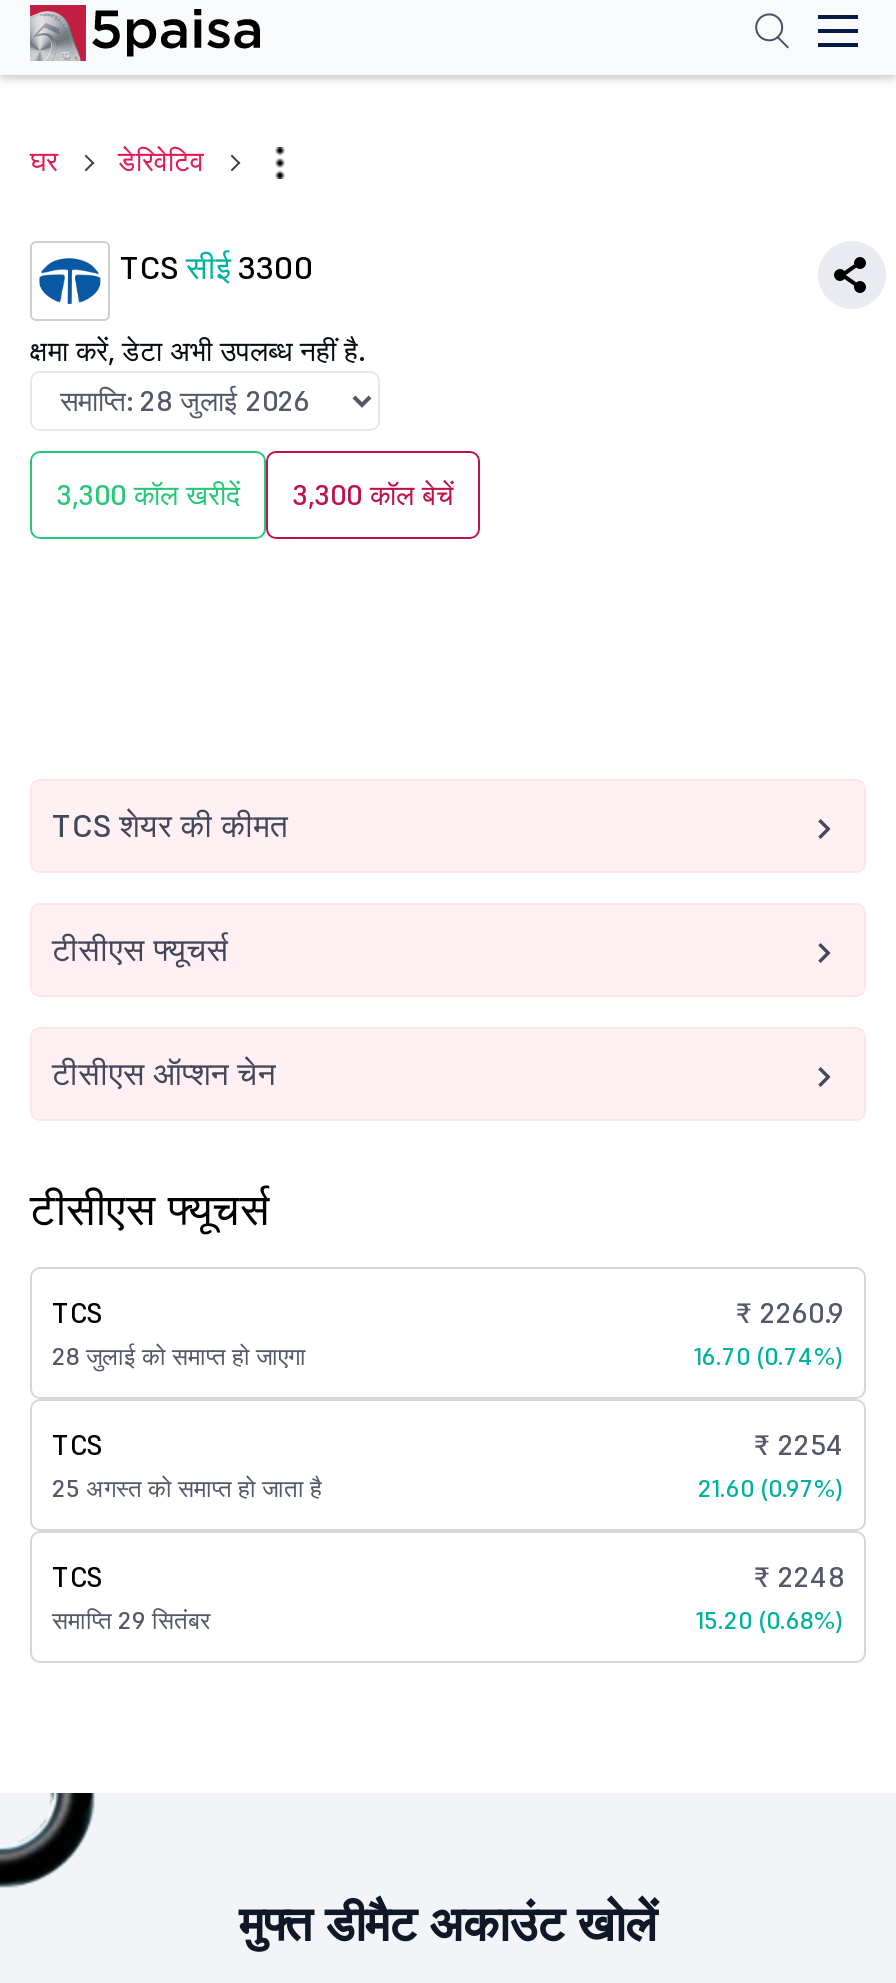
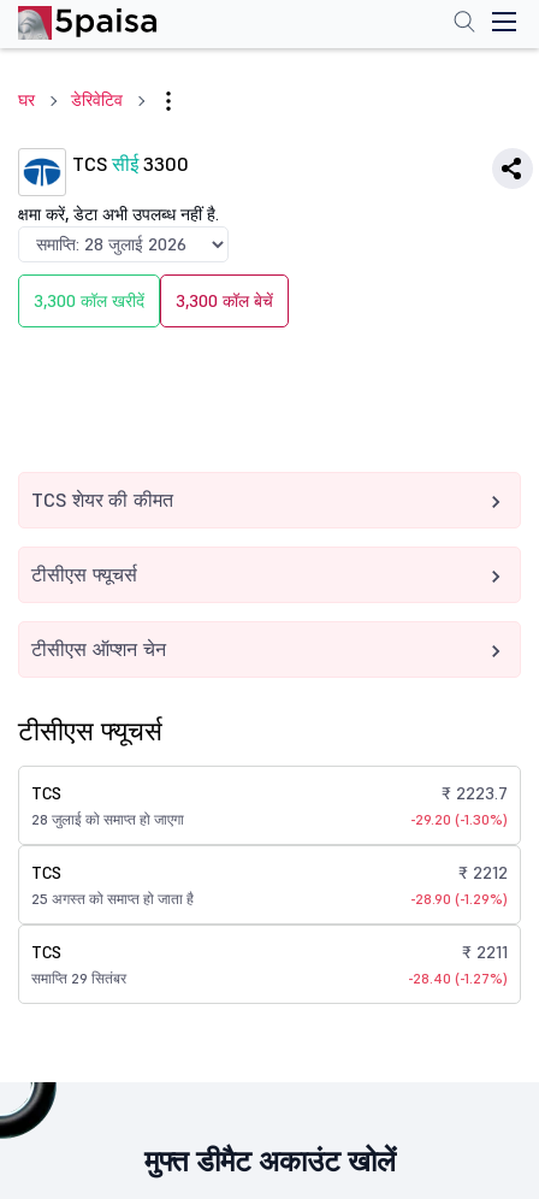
[736,1295,844,1331] ₹ 2260.9 -> [442,782,508,804] ₹ 2223.7
[694,1341,844,1371] 16.70 (0.74%) -> [410,810,508,828] -29.20 (-1.30%)
[754,1427,844,1463] ₹ 2254 -> [458,862,508,884] ₹ 2212
[698,1473,844,1503] 21.60 (0.97%) -> [410,890,508,908] -28.90 (-1.29%)
[754,1559,844,1595] ₹ 2248 -> [462,941,508,963] ₹ 2211
[696,1605,844,1635] 15.20 (0.68%) -> [408,969,508,987] -28.40 (-1.27%)

